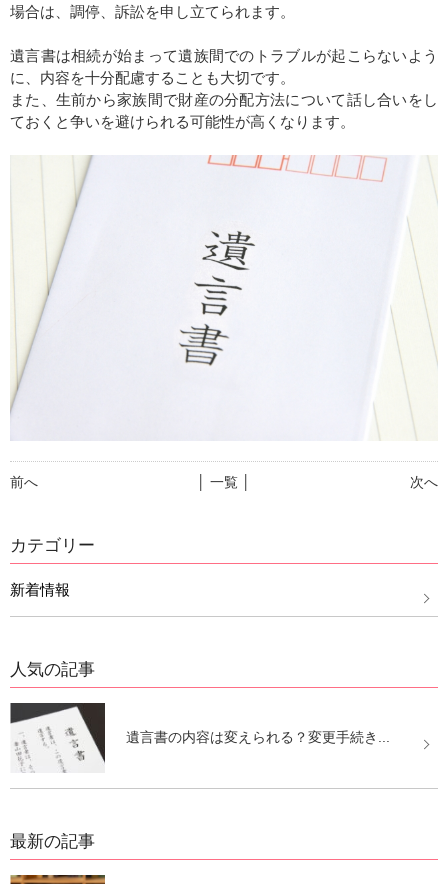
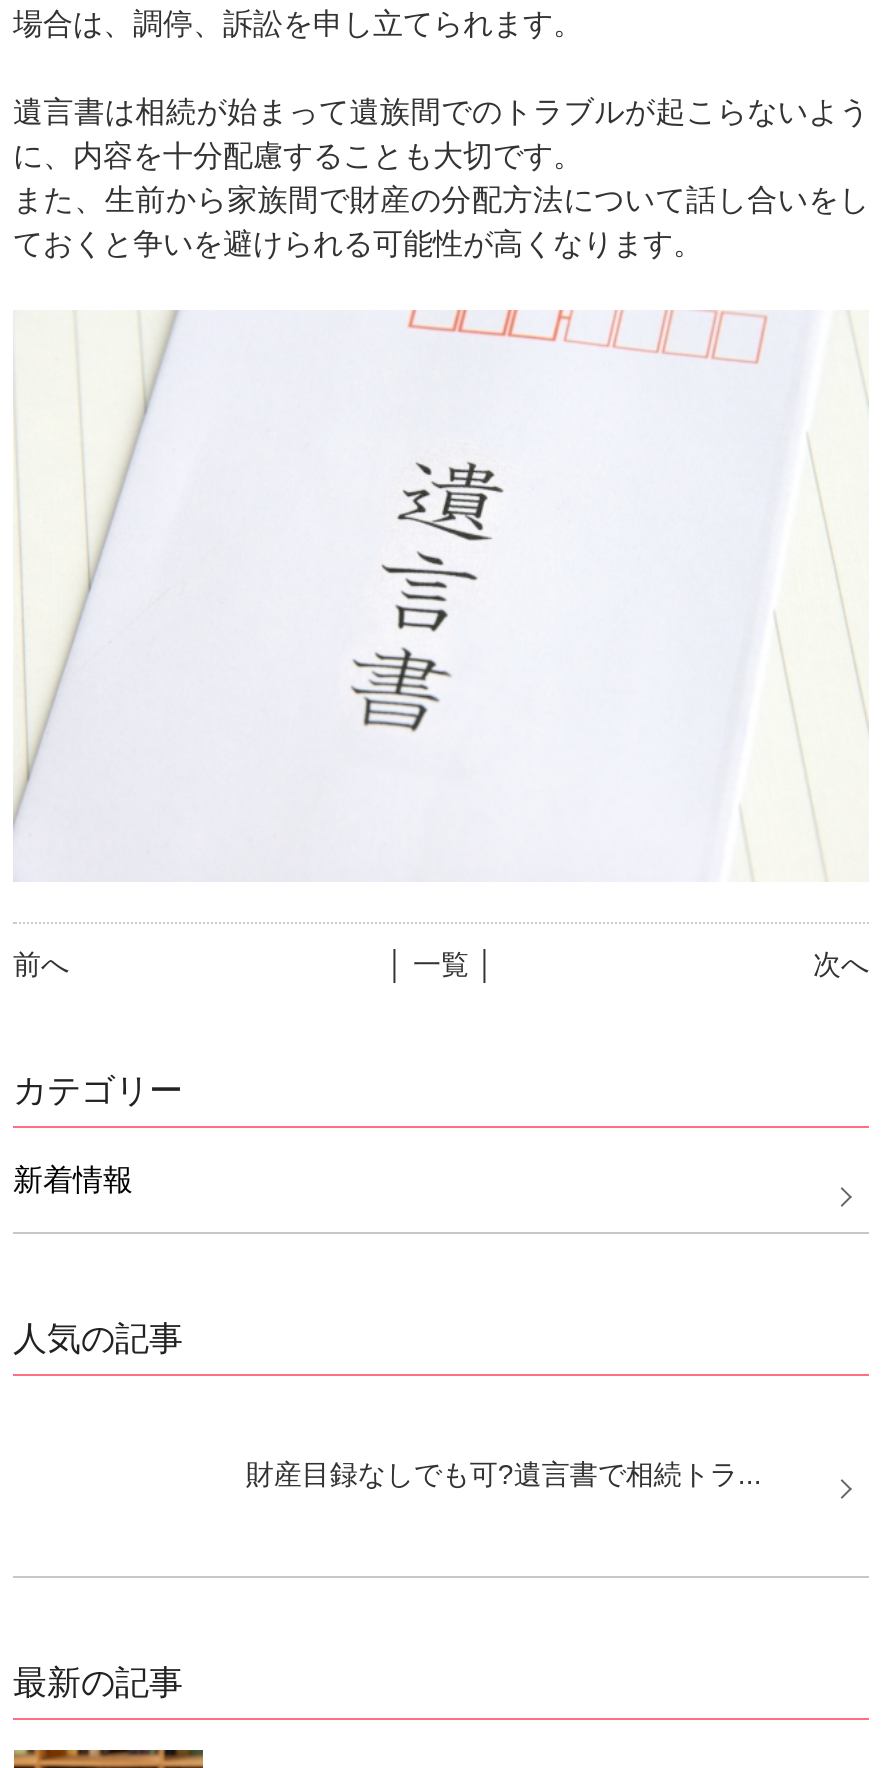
[9,702,106,774] [image] -> none
[126,728,390,744] 遺言書の内容は変えられる？変更手続き... -> [246,1457,762,1489] 財産目録なしでも可?遺言書で相続トラ...

